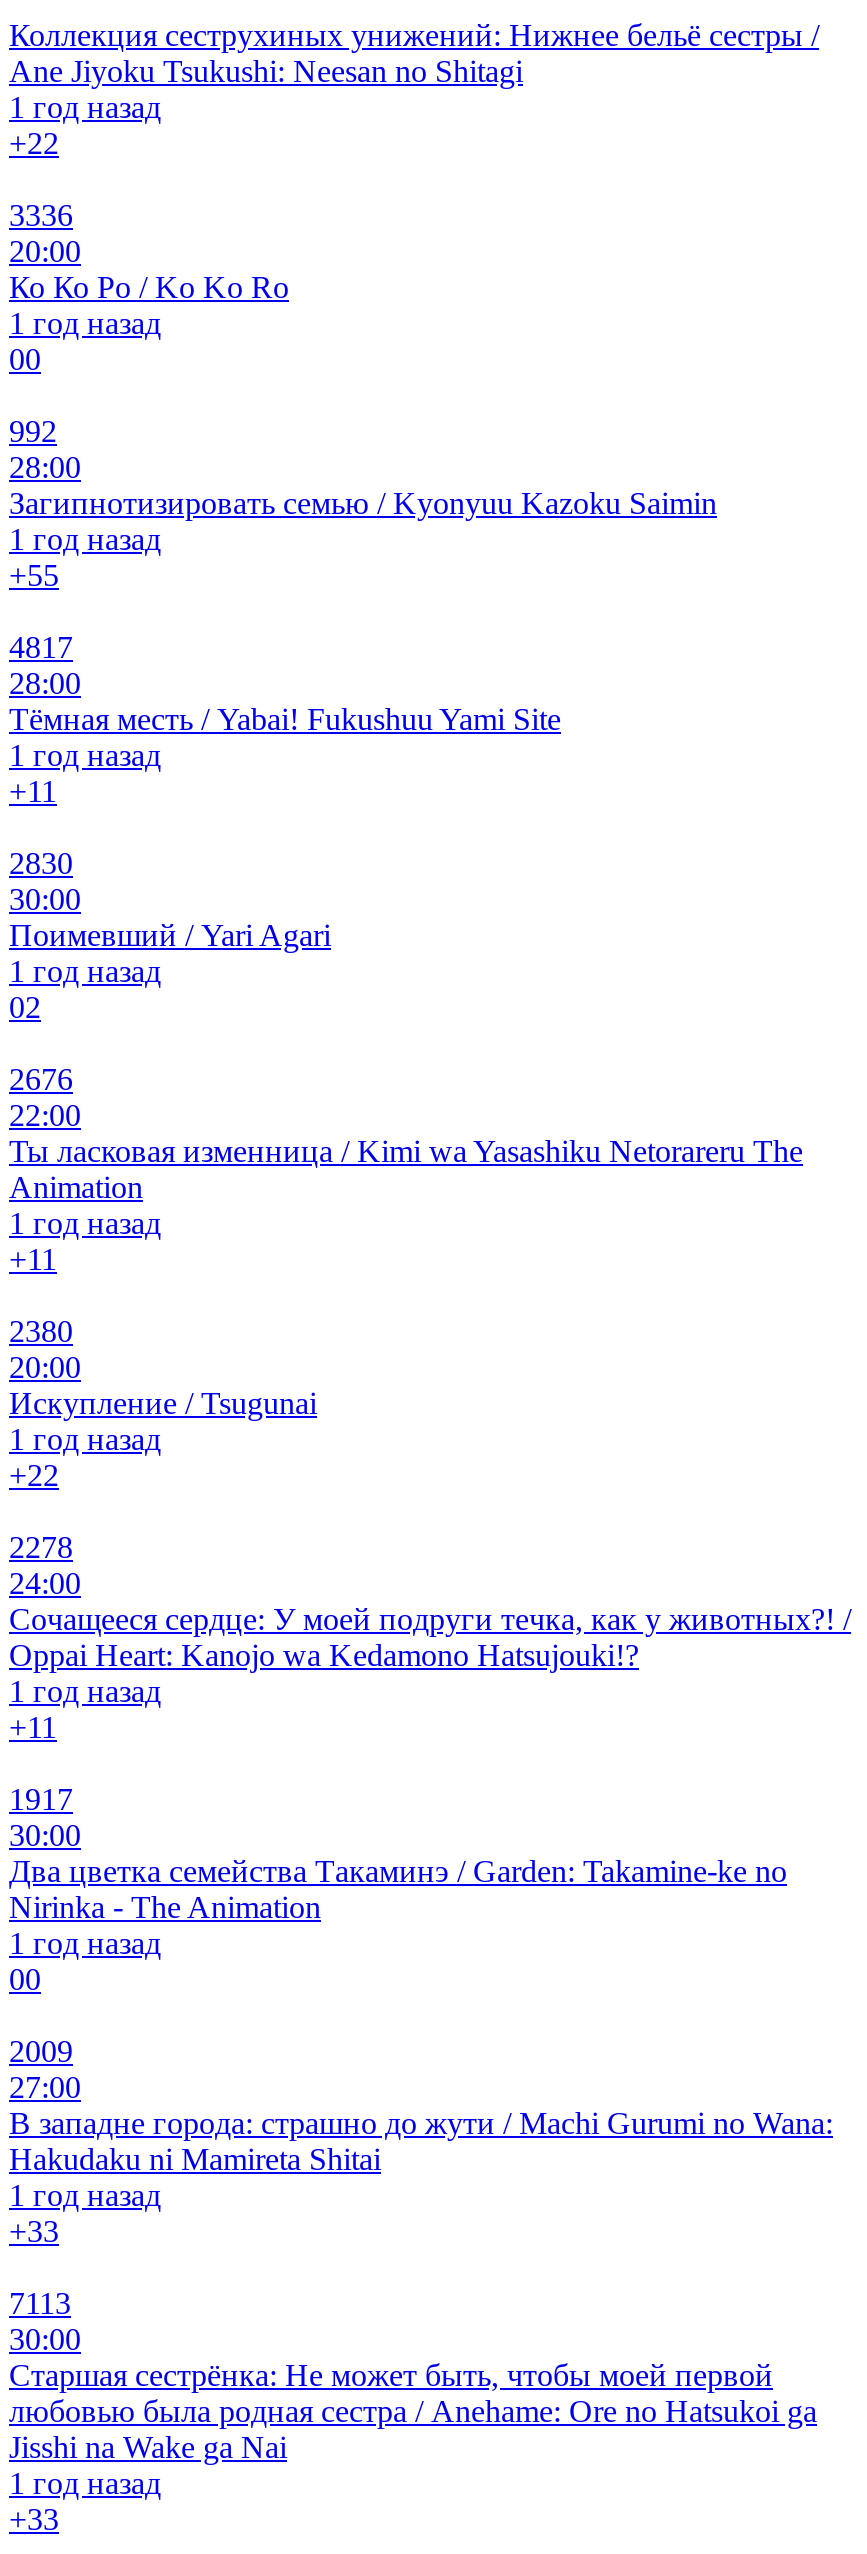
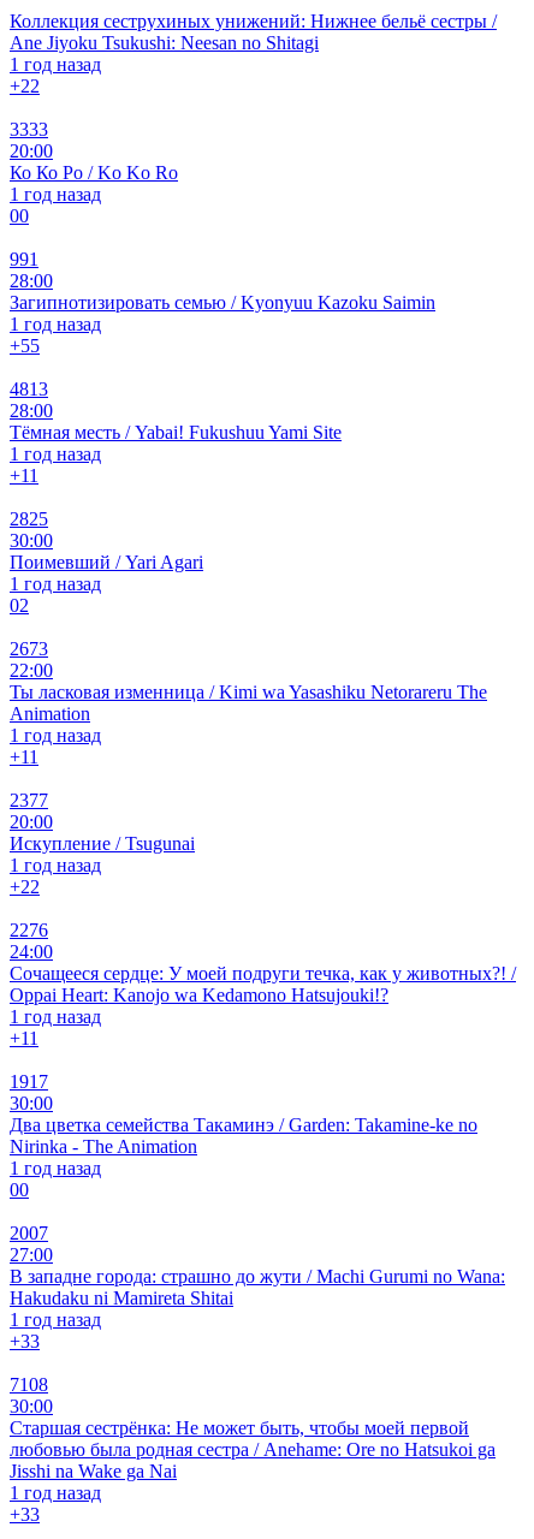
[9,198,73,232] 3336 -> [10,119,48,139] 3333
[9,414,57,448] 992 -> [10,249,38,269] 991
[9,630,73,664] 4817 -> [10,378,48,399] 4813
[9,846,73,880] 2830 -> [10,508,48,529] 2825
[9,1062,73,1096] 2676 -> [10,638,48,659] 2673
[9,1314,73,1348] 2380 -> [10,790,48,810] 2377
[9,1530,73,1564] 2278 -> [10,920,48,940] 2276
[9,2034,73,2068] 2009 -> [10,1223,48,1243] 2007
[9,2286,71,2320] 7113 -> [10,1374,48,1394] 7108

